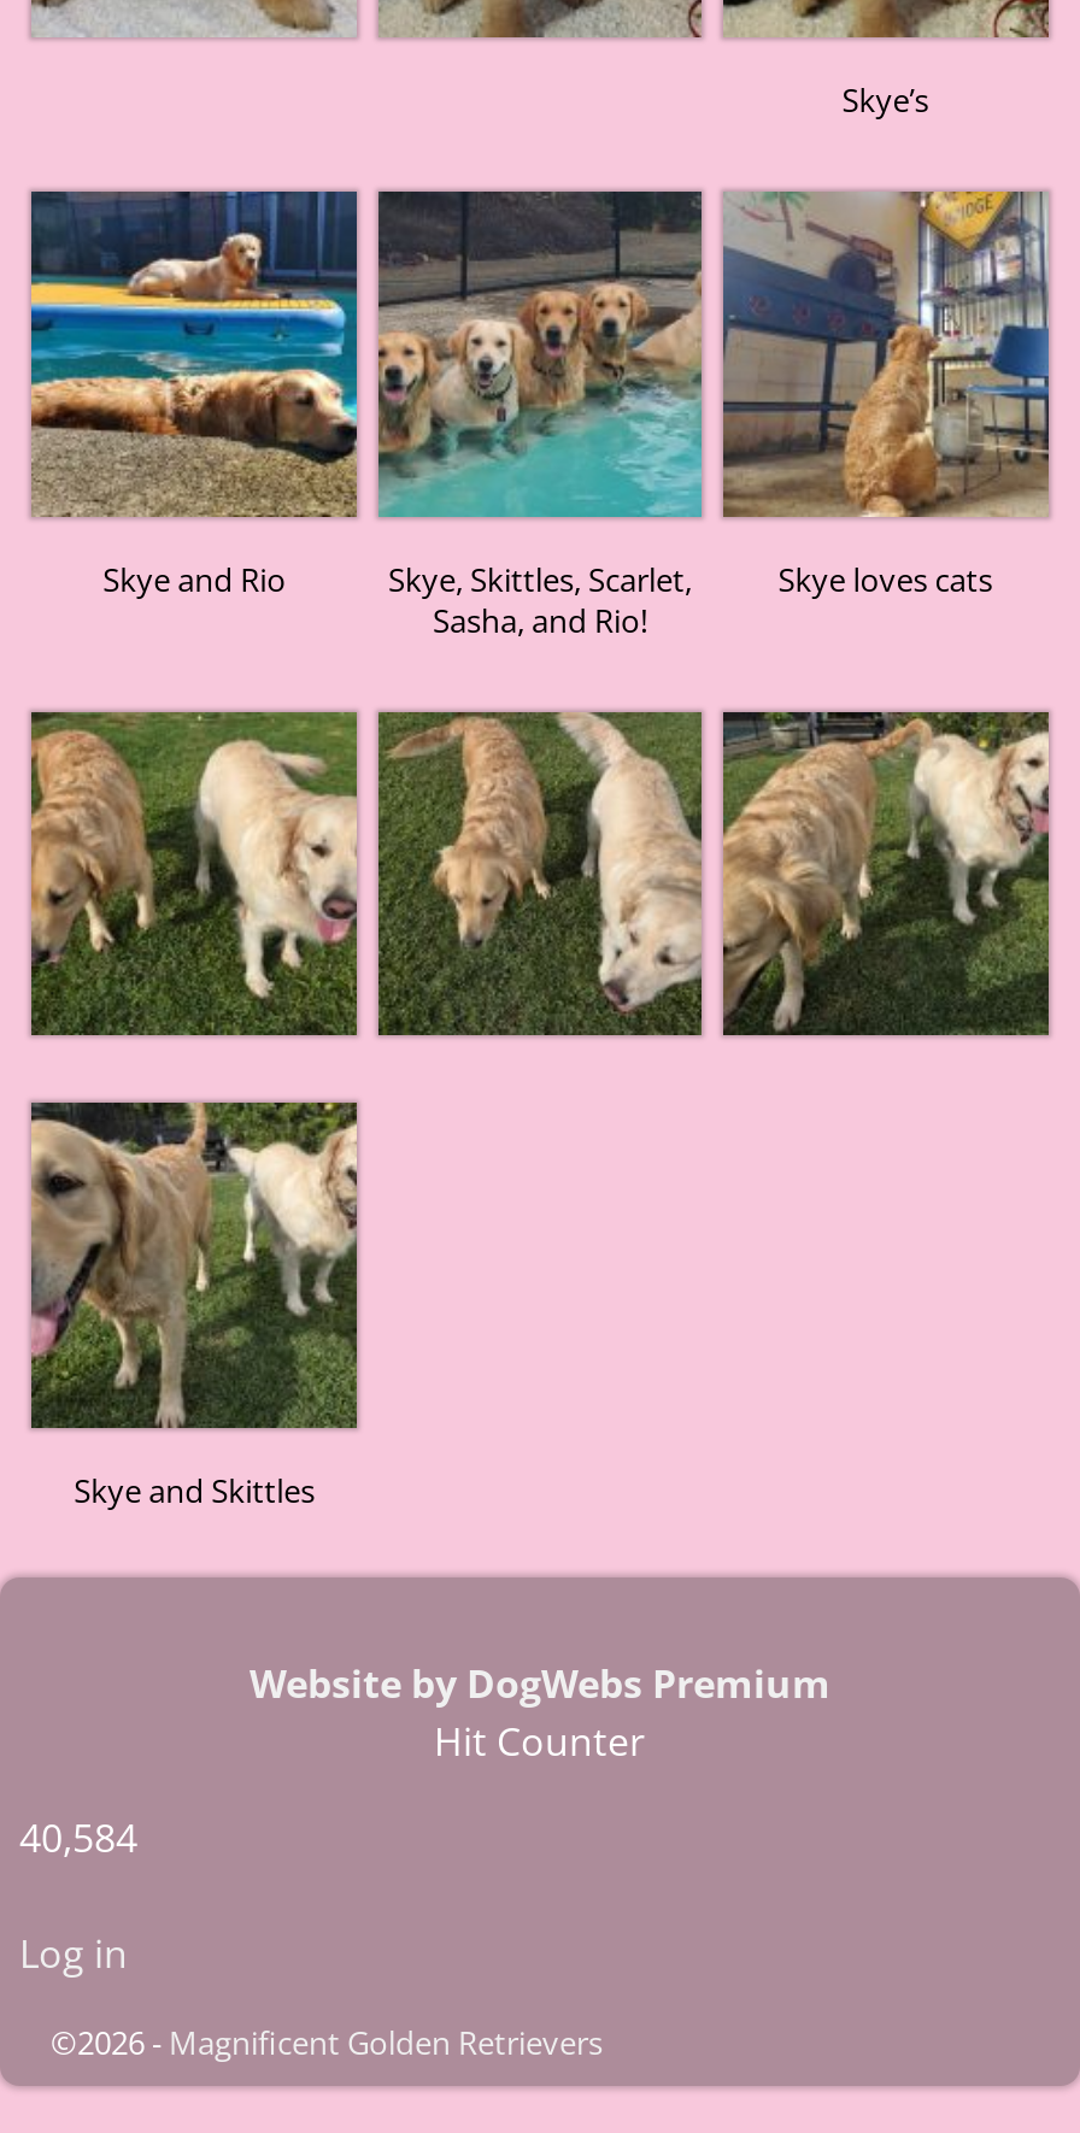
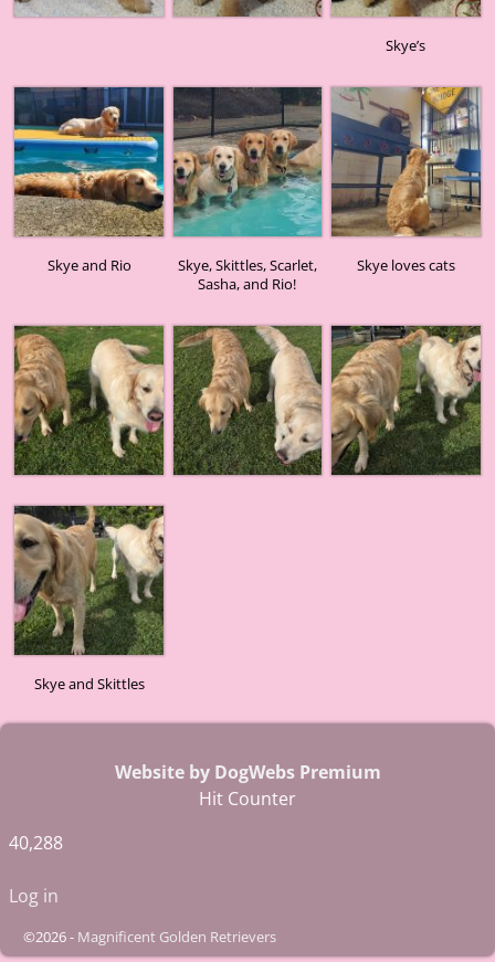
[19,1812,137,1865] 40,584 -> [9,831,63,855] 40,288

